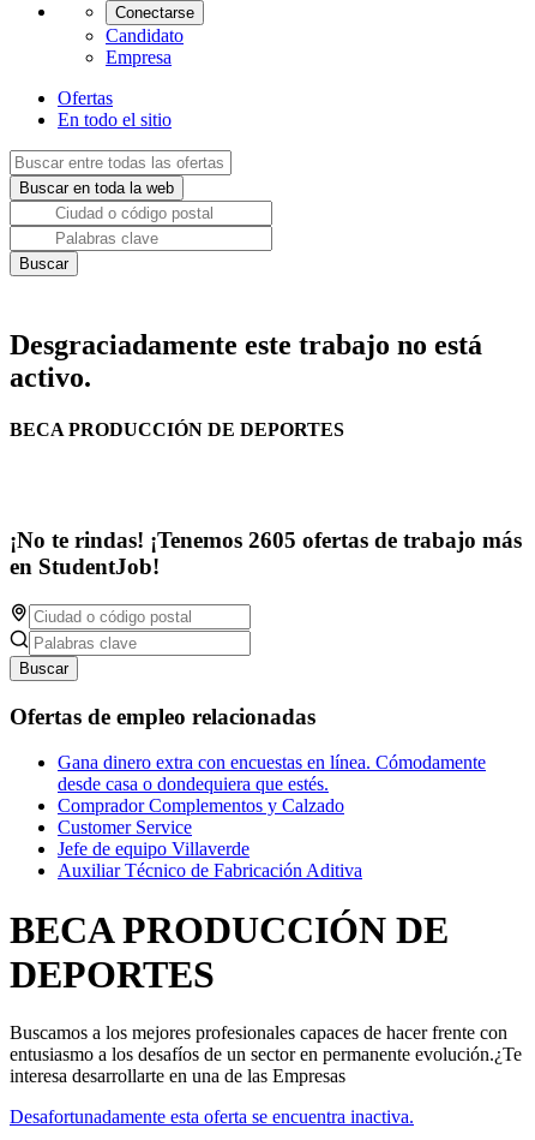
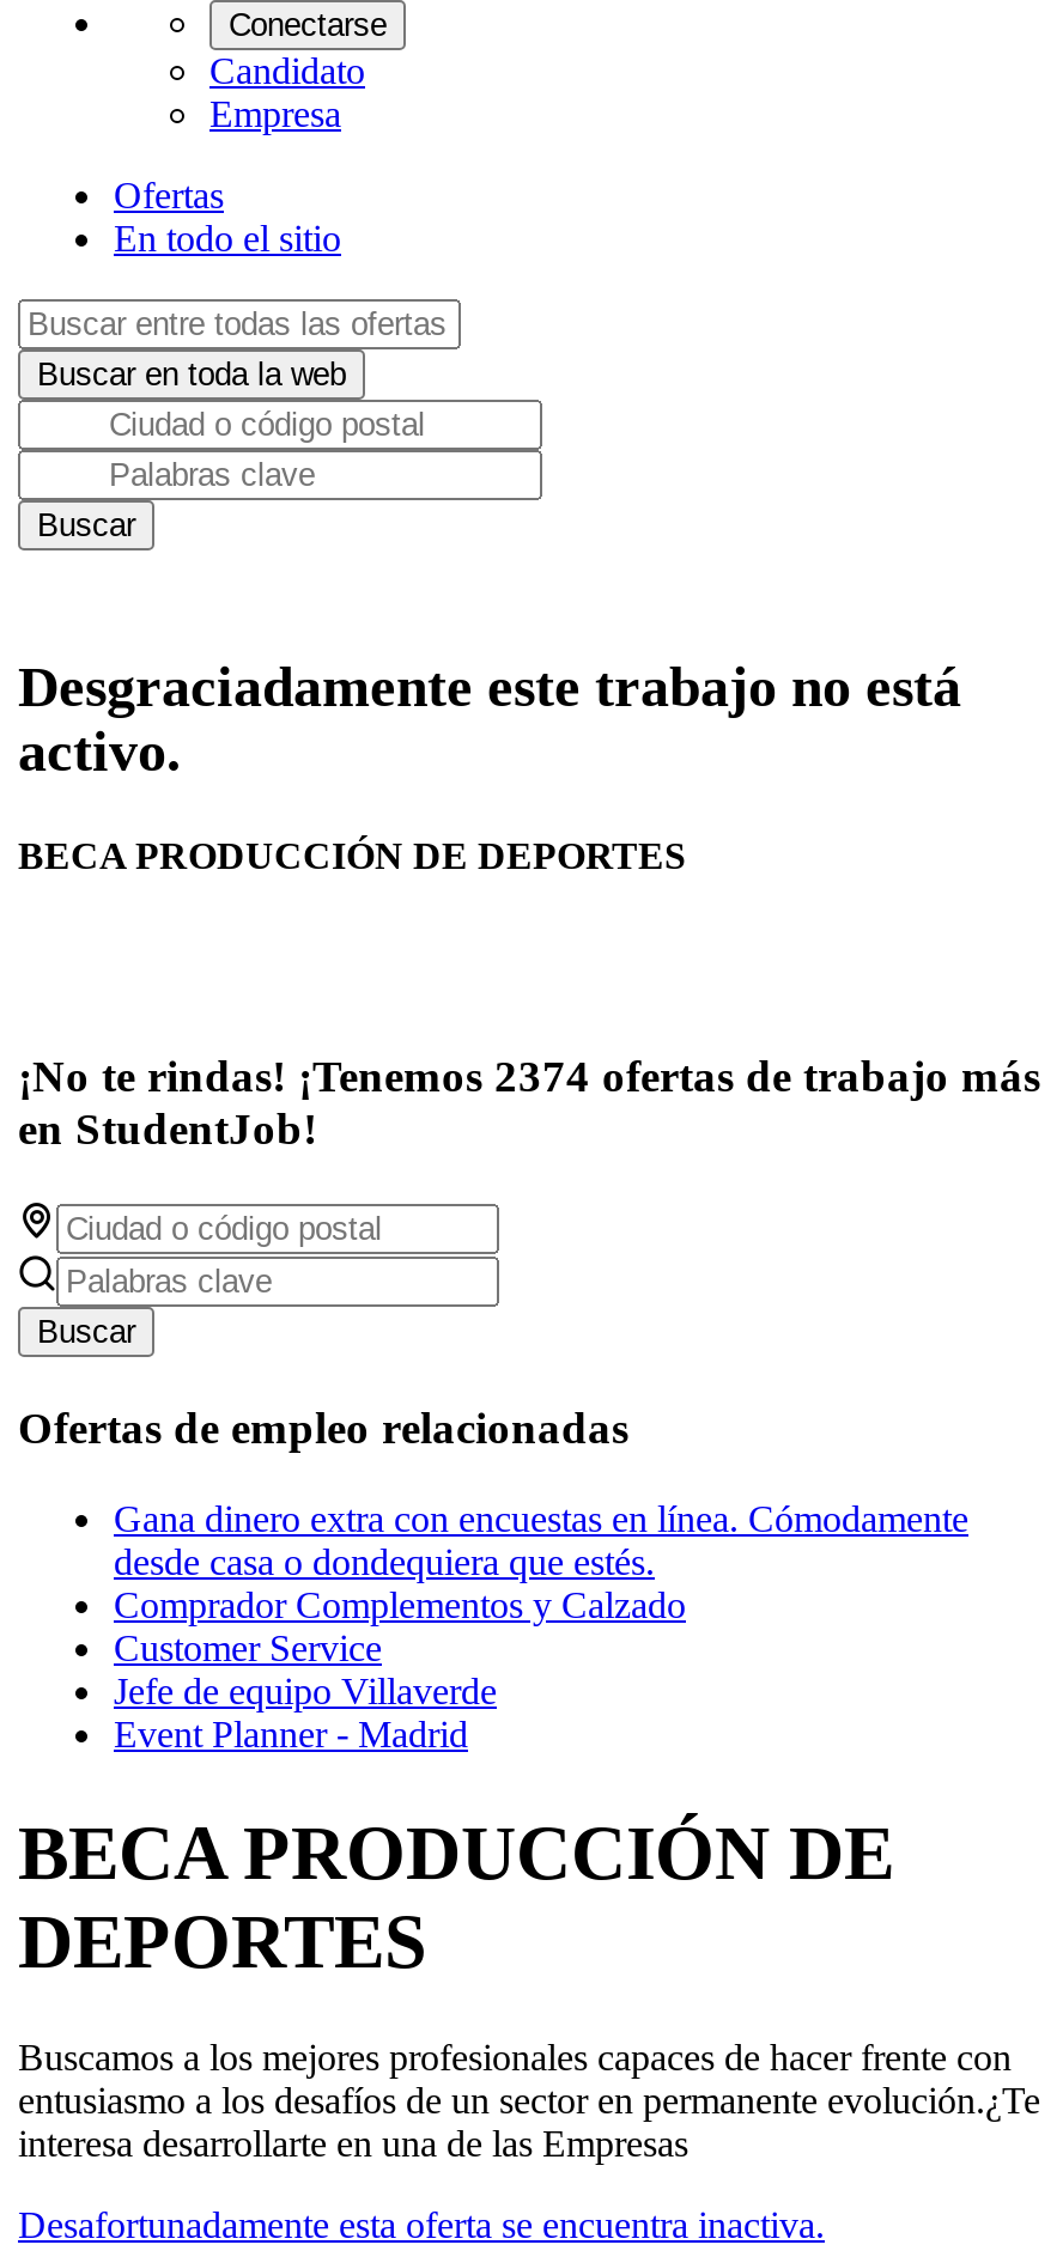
[10,528,522,553] ¡No te rindas! ¡Tenemos 2605 ofertas de trabajo más -> [18,1051,1040,1101] ¡No te rindas! ¡Tenemos 2374 ofertas de trabajo más
[58,861,362,881] Auxiliar Técnico de Fabricación Aditiva -> [114,1715,468,1755] Event Planner - Madrid

